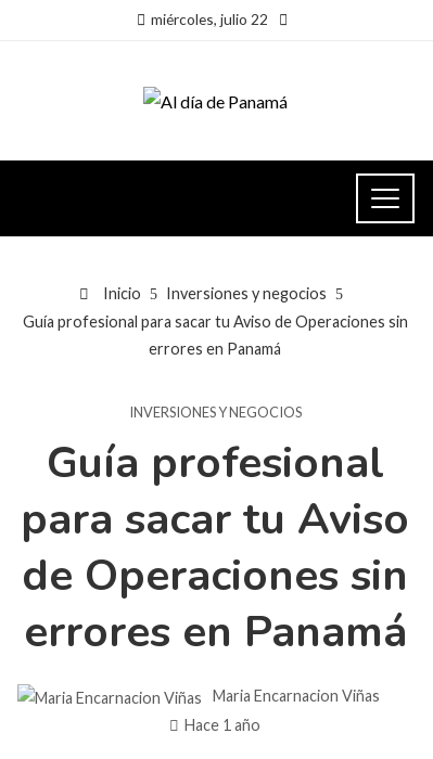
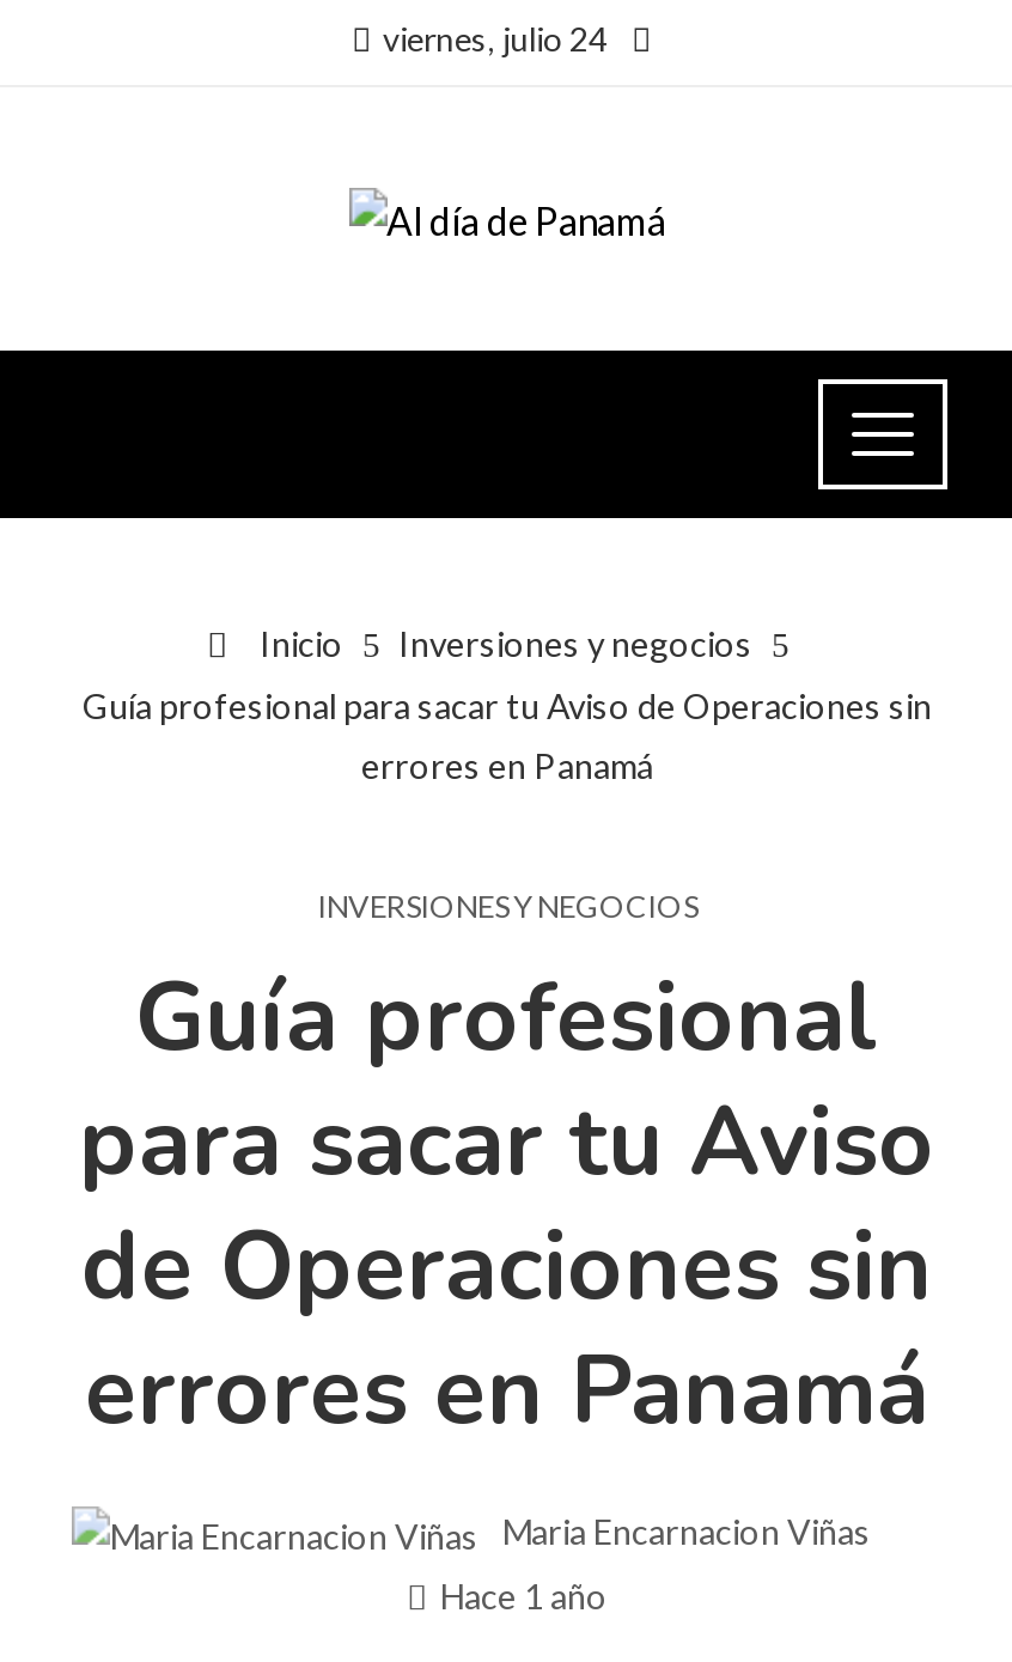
[151,10,268,28] miércoles, julio 22 -> [383,18,608,59] viernes, julio 24

